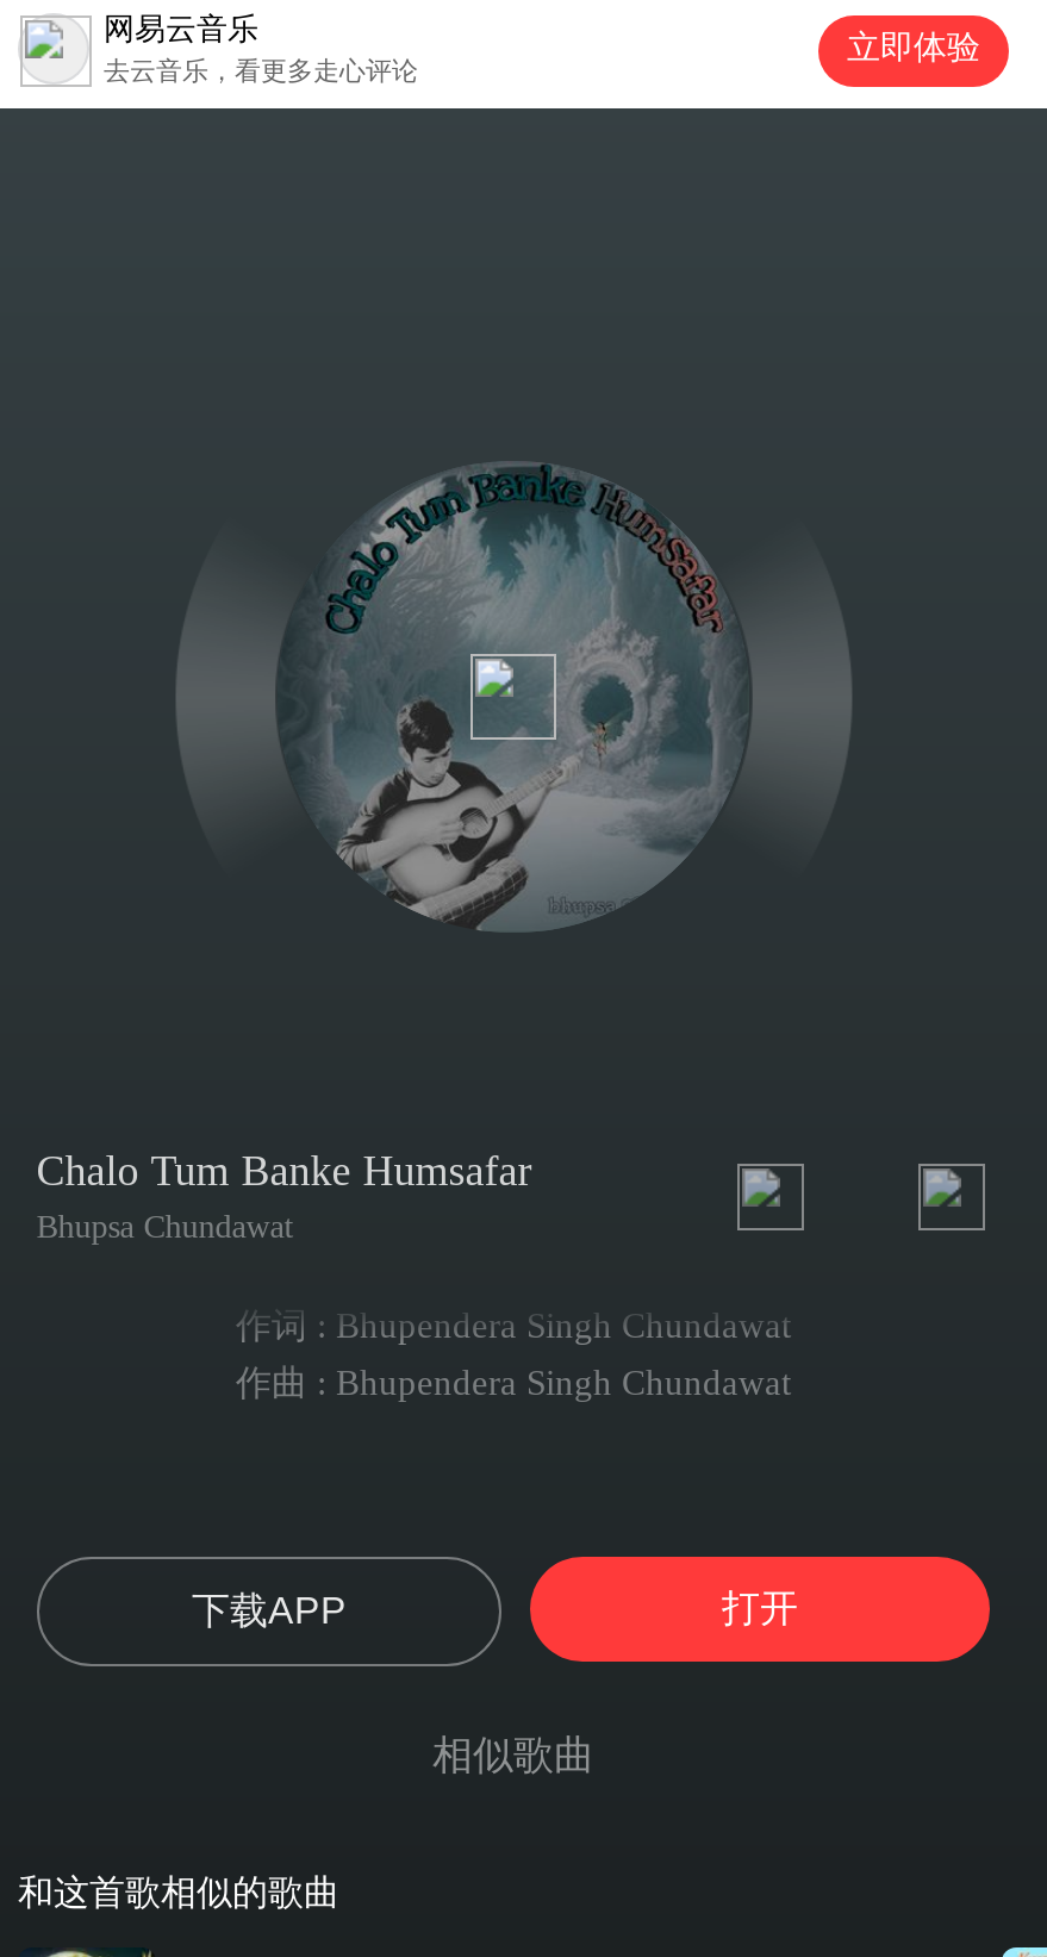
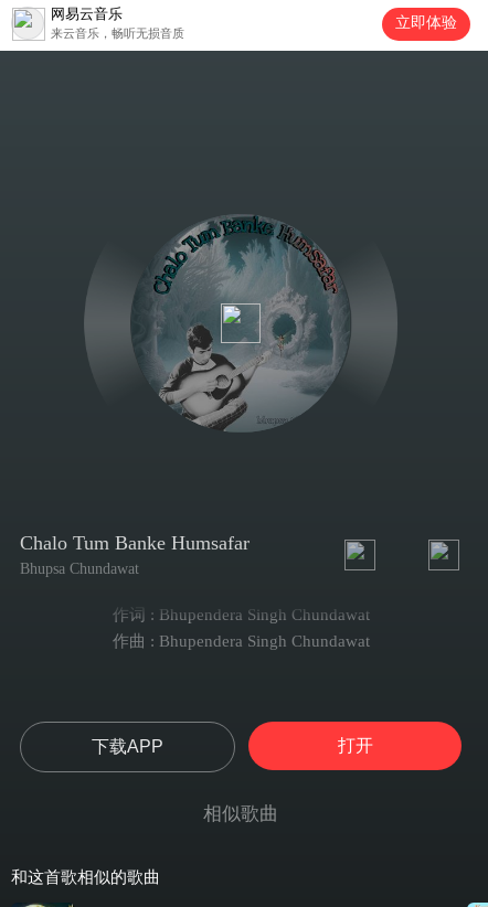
[104,56,418,85] 去云音乐，看更多走心评论 -> [51,26,184,40] 来云音乐，畅听无损音质

